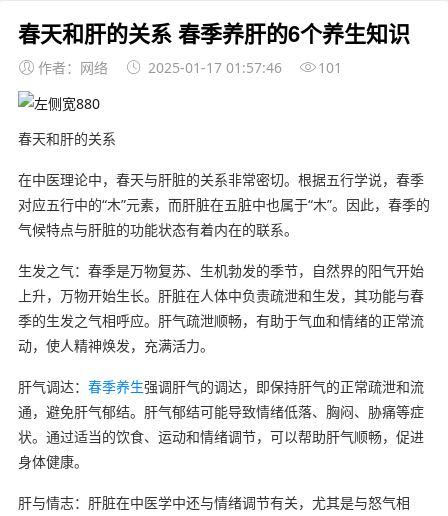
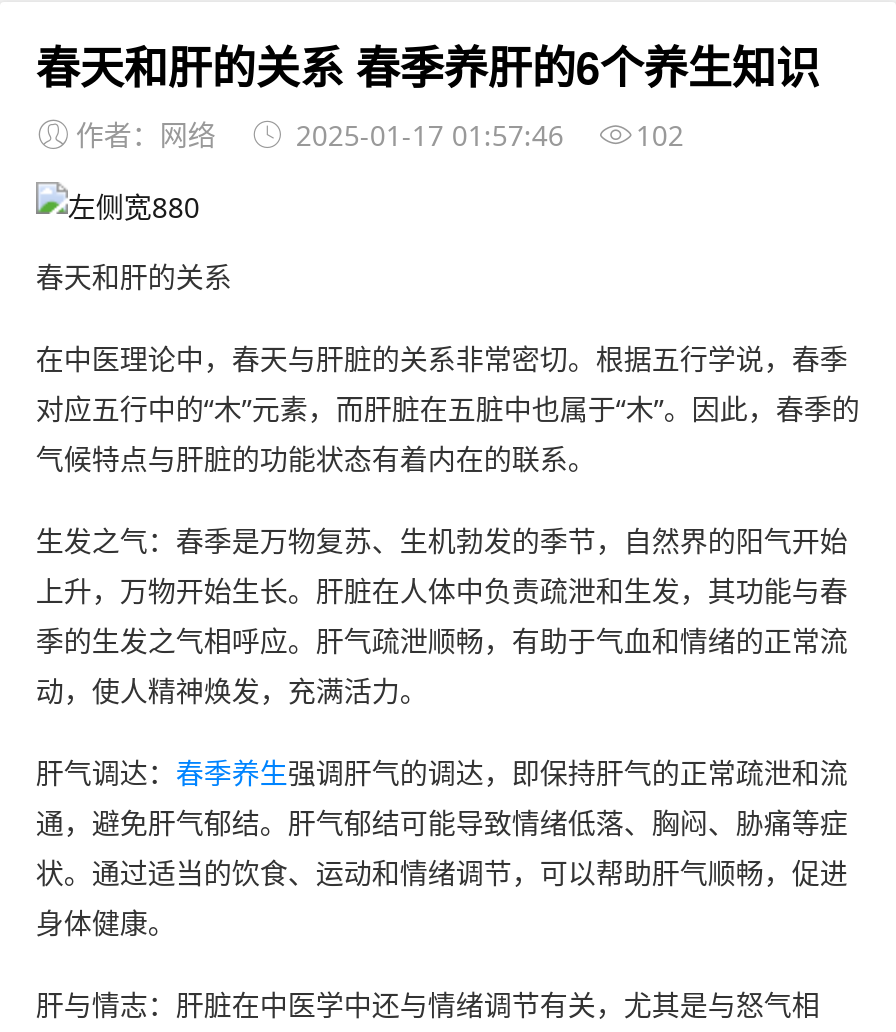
[38,58,342,77] 作者：网络 2025-01-17 01:57:46 101 -> [76,116,684,154] 作者：网络 2025-01-17 01:57:46 102

